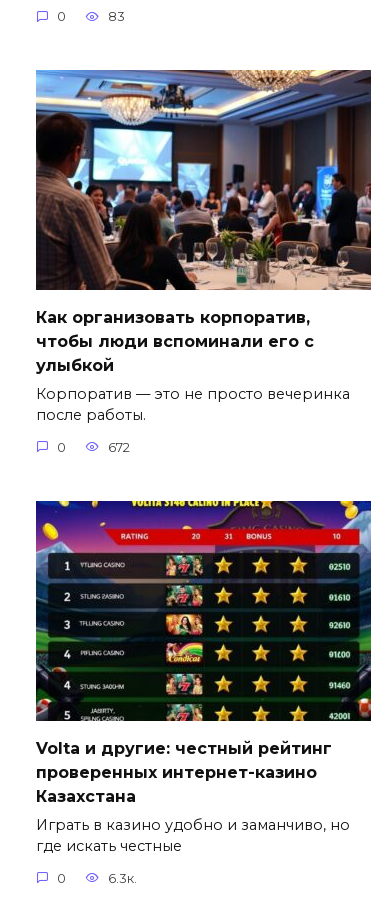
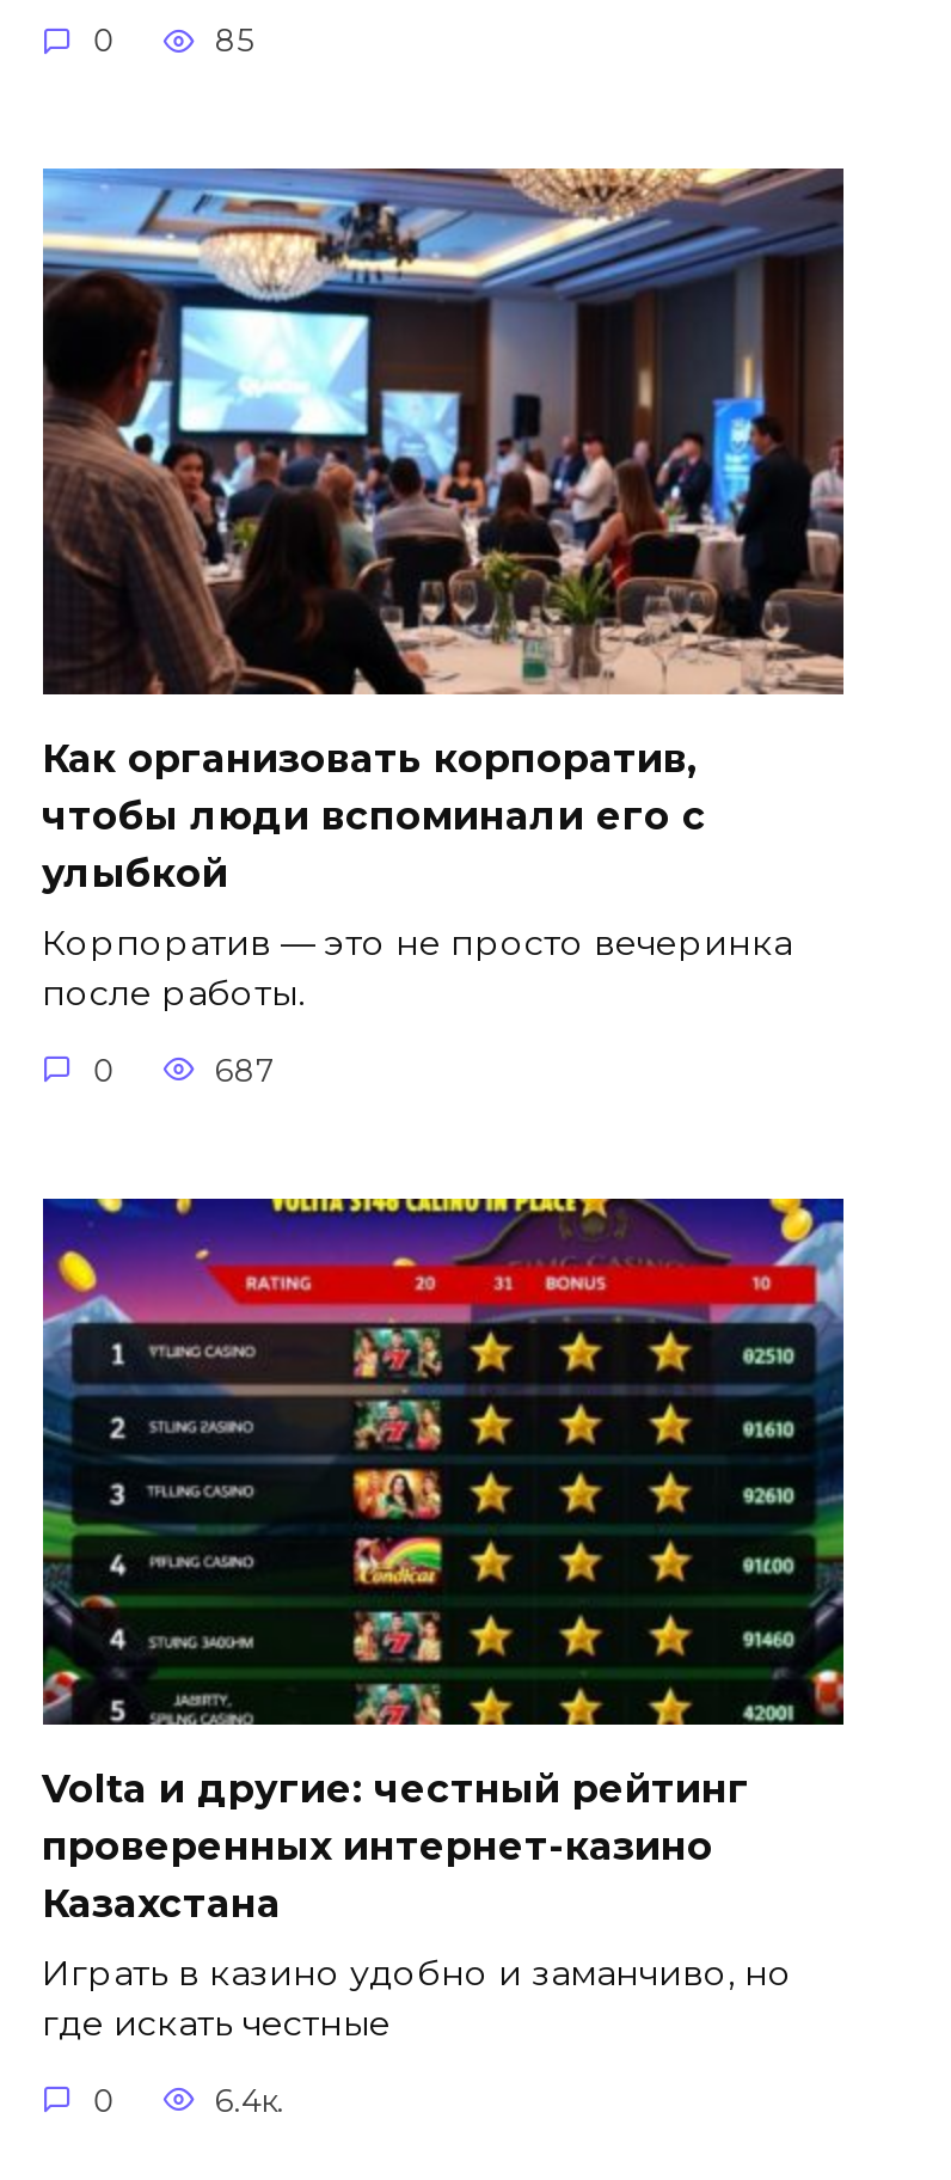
[108,9,125,24] 83 -> [215,23,253,59] 85
[108,440,130,455] 672 -> [215,1053,272,1089] 687
[108,871,137,886] 6.3к. -> [215,2082,284,2118] 6.4к.

